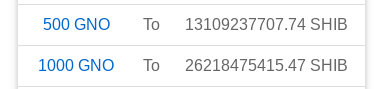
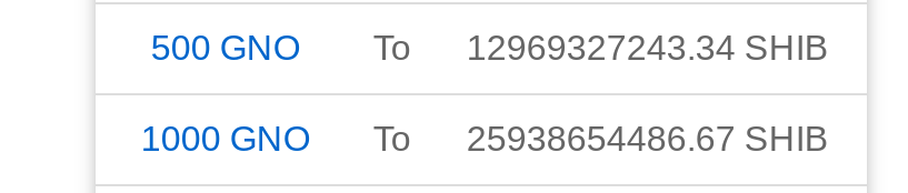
[43,16,348,33] 500 GNO To 13109237707.74 SHIB -> [151,29,829,67] 500 GNO To 12969327243.34 SHIB
[38,57,348,74] 1000 GNO To 26218475415.47 SHIB -> [141,120,829,158] 1000 GNO To 25938654486.67 SHIB

